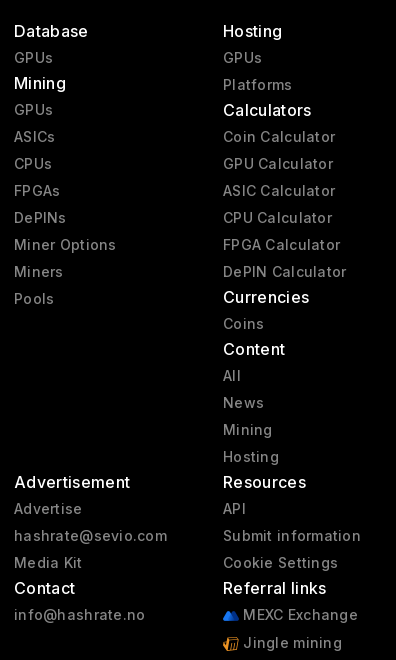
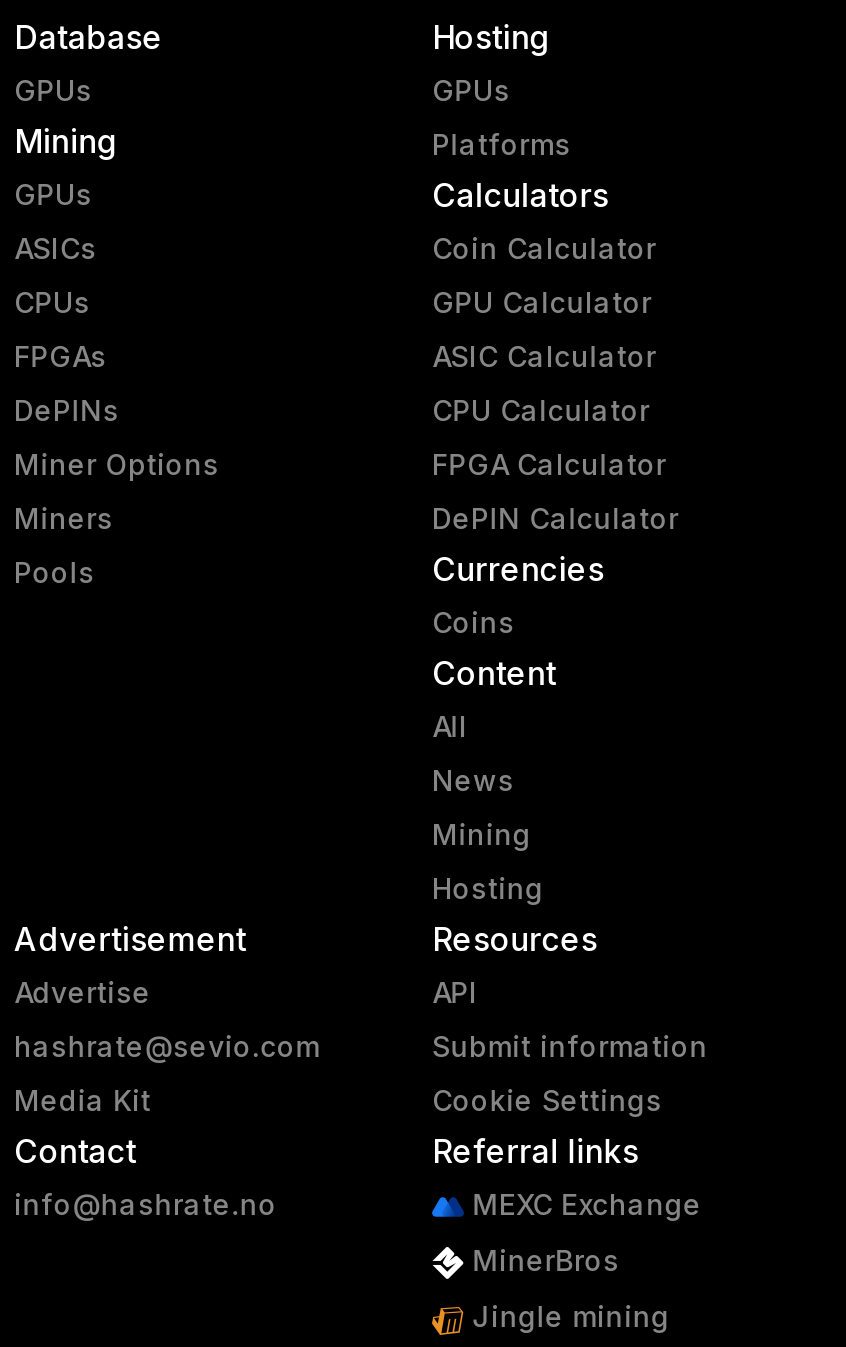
none -> [464,1243,620,1277] MinerBros

